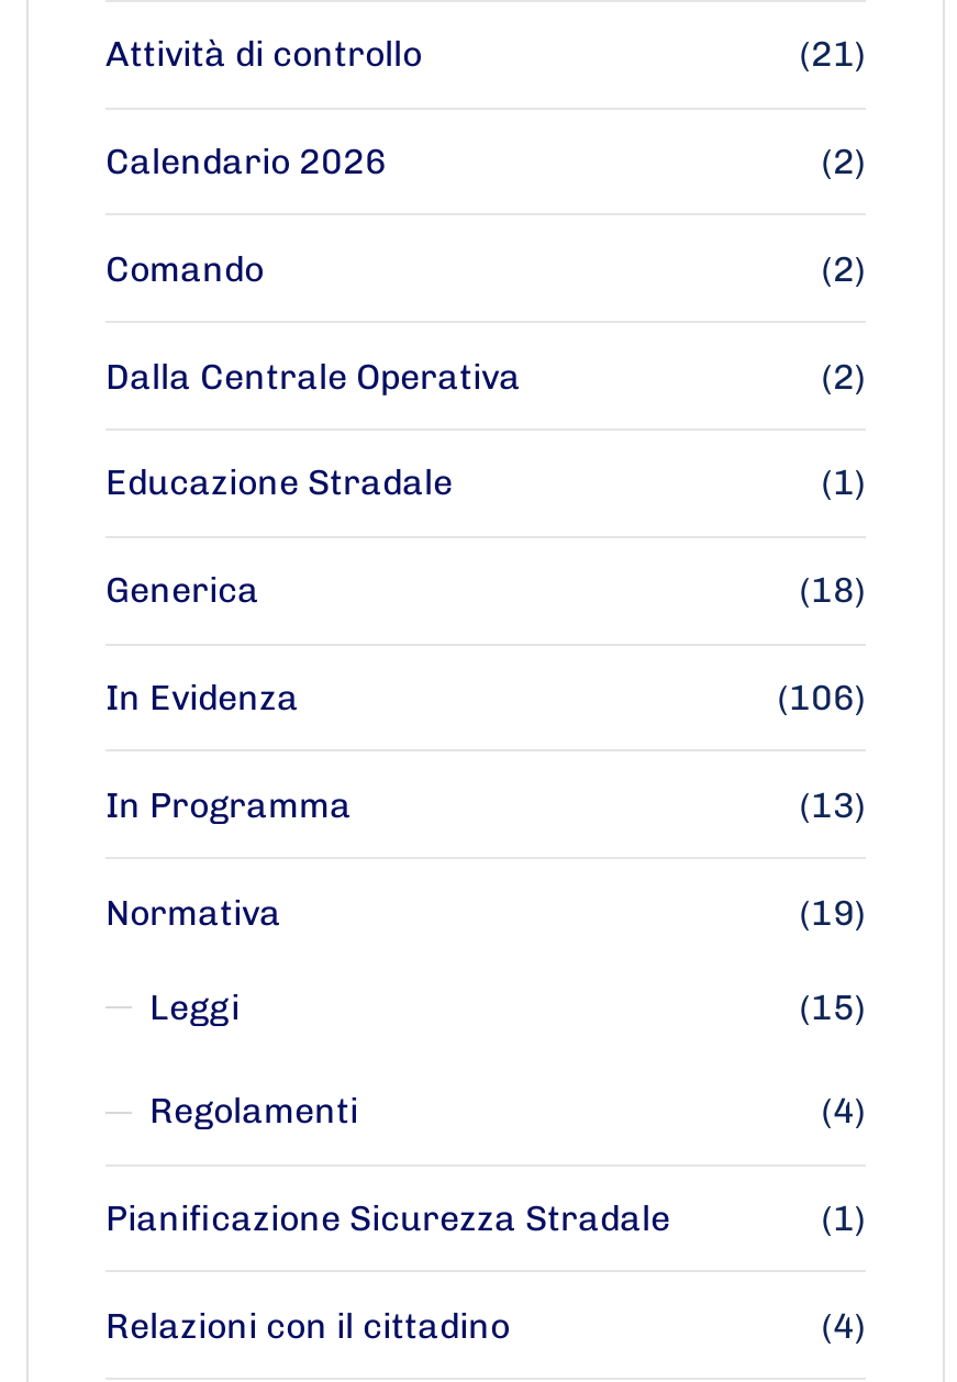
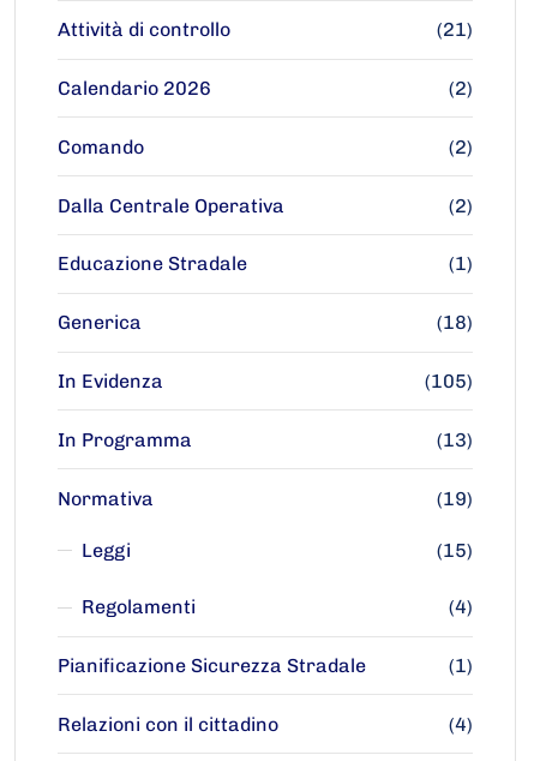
[778,677,866,718] (106) -> [425,370,473,393] (105)

